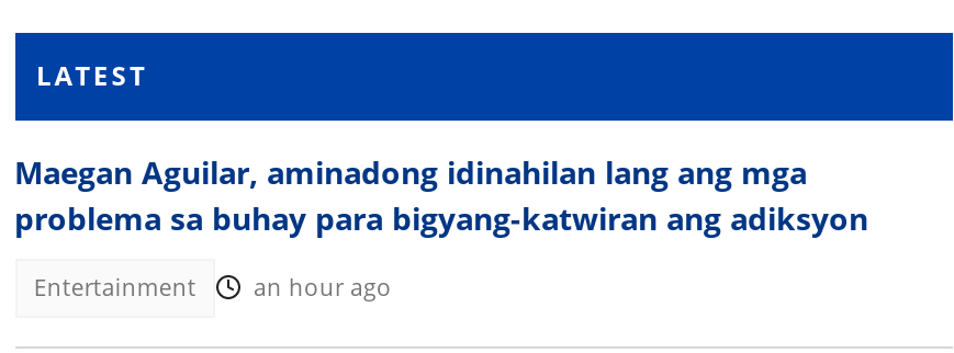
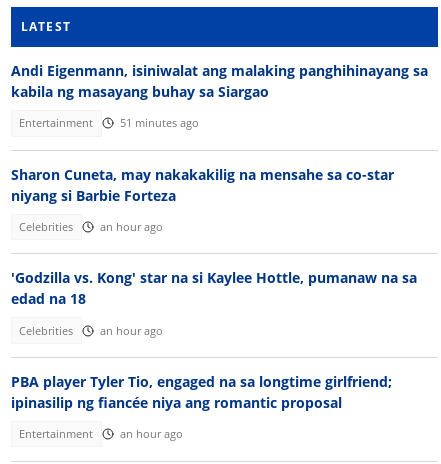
[14,152,868,239] Maegan Aguilar, aminadong idinahilan lang ang mga | problema sa buhay para bigyang-katwiran ang adiksyon -> [10,61,427,412] Andi Eigenmann, isiniwalat ang malaking panghihinayang sa | kabila ng masayang buhay sa Siargao | Entertainment | 51 minutes ago | Sharon Cuneta, may nakakakilig na mensahe sa co-star | niyang si Barbie Forteza | Celebrities | an hour ago | 'Godzilla vs. Kong' star na si Kaylee Hottle, pumanaw na sa | edad na 18 | Celebrities | an hour ago | PBA player Tyler Tio, engaged na sa longtime girlfriend; | ipinasilip ng fiancée niya ang romantic proposal

